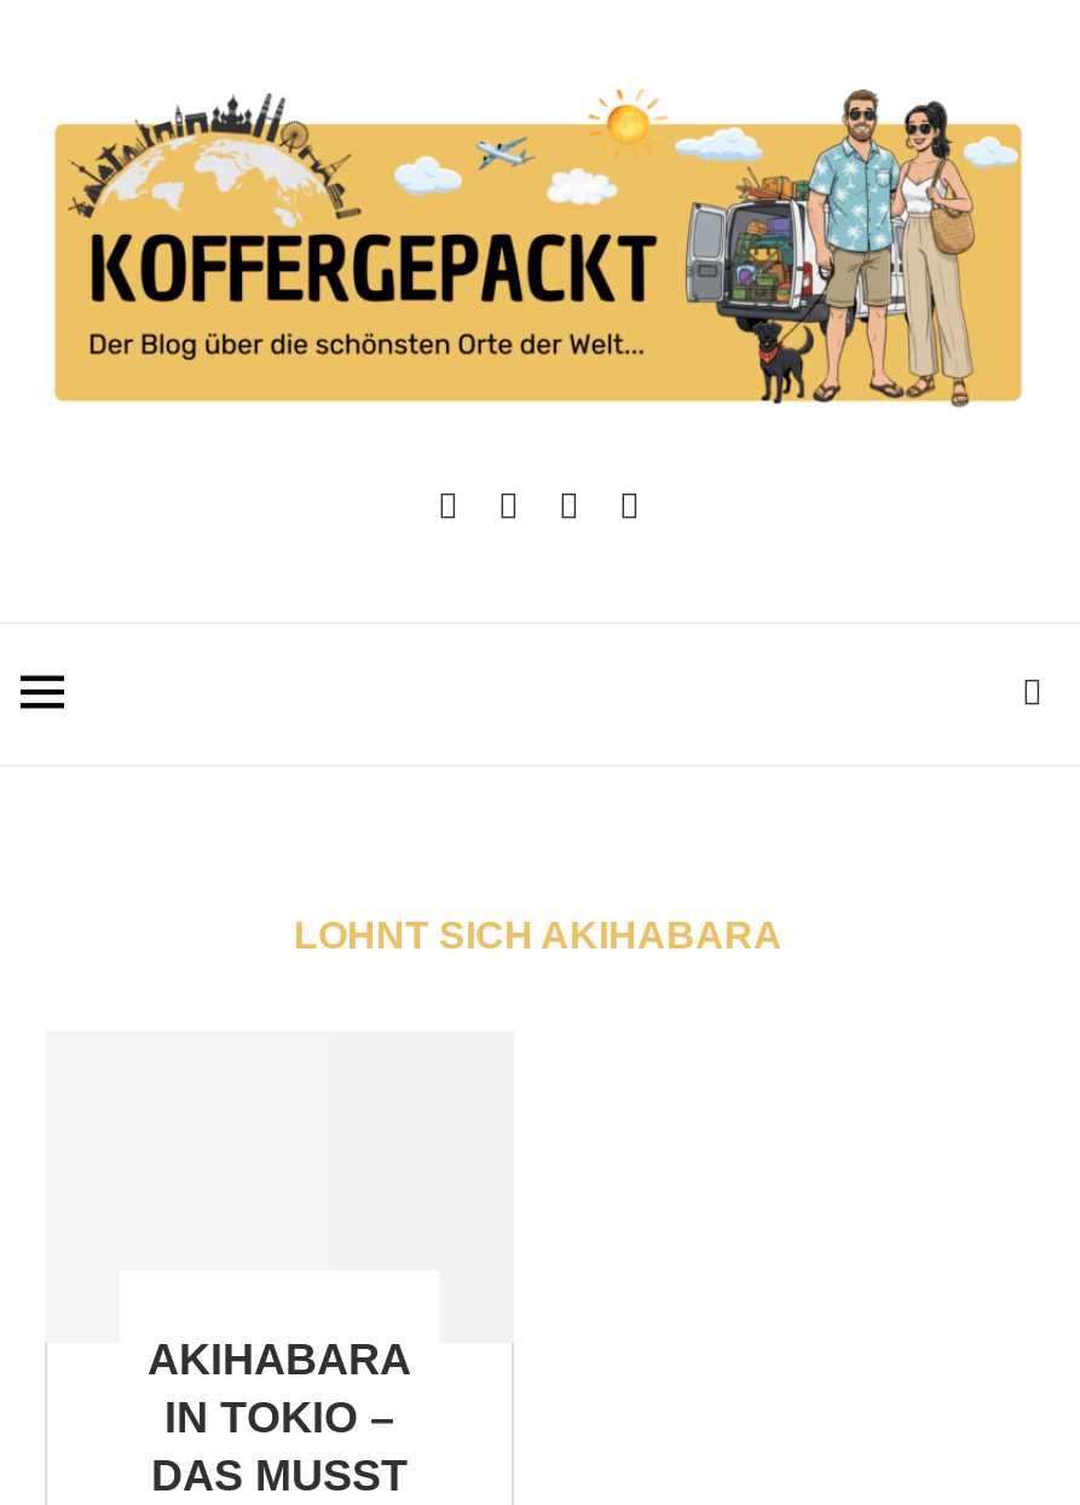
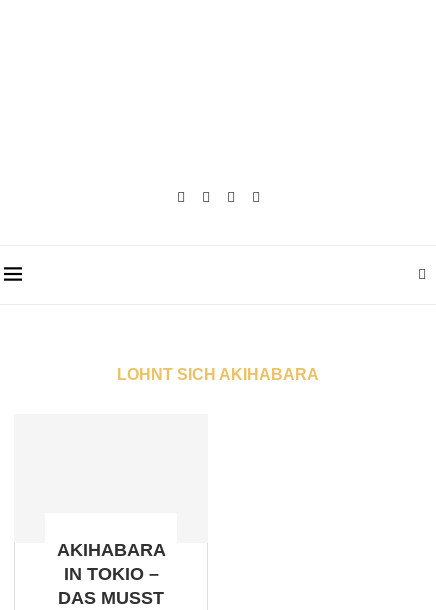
[52,87,1024,409] [image] -> none

